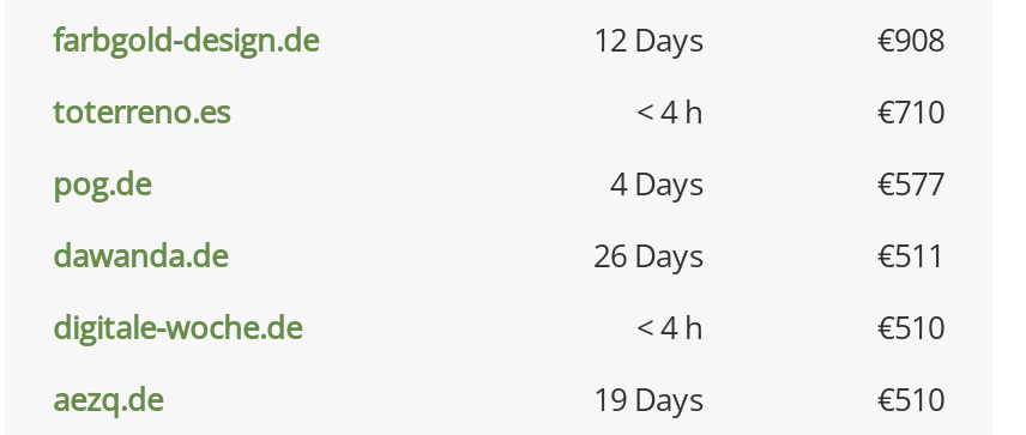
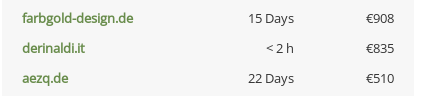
[593,18,704,62] 12 Days -> [247,9,293,27] 15 Days
[53,90,944,349] toterreno.es | < 4 h | €710 | pog.de | 4 Days | €577 | dawanda.de | 26 Days | €511 | digitale-woche.de | < 4 h | €510 -> [22,39,394,57] derinaldi.it | < 2 h | €835
[593,378,704,421] 19 Days -> [247,69,293,87] 22 Days

